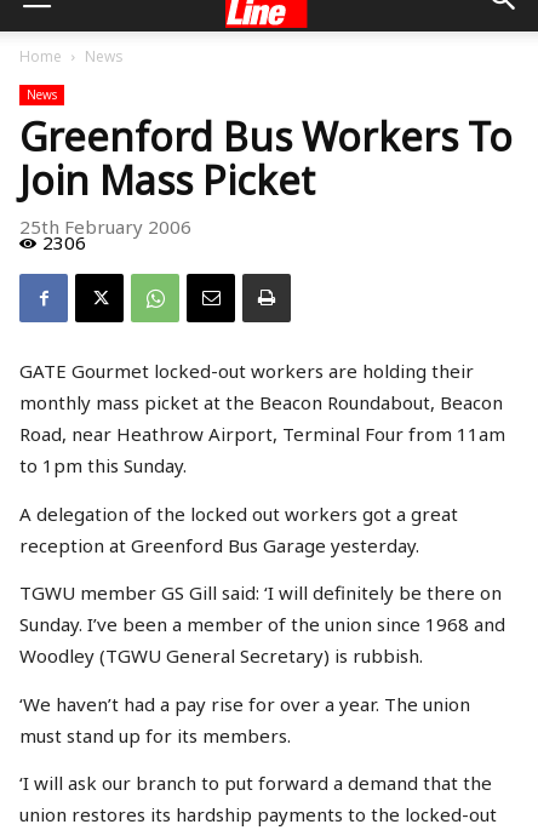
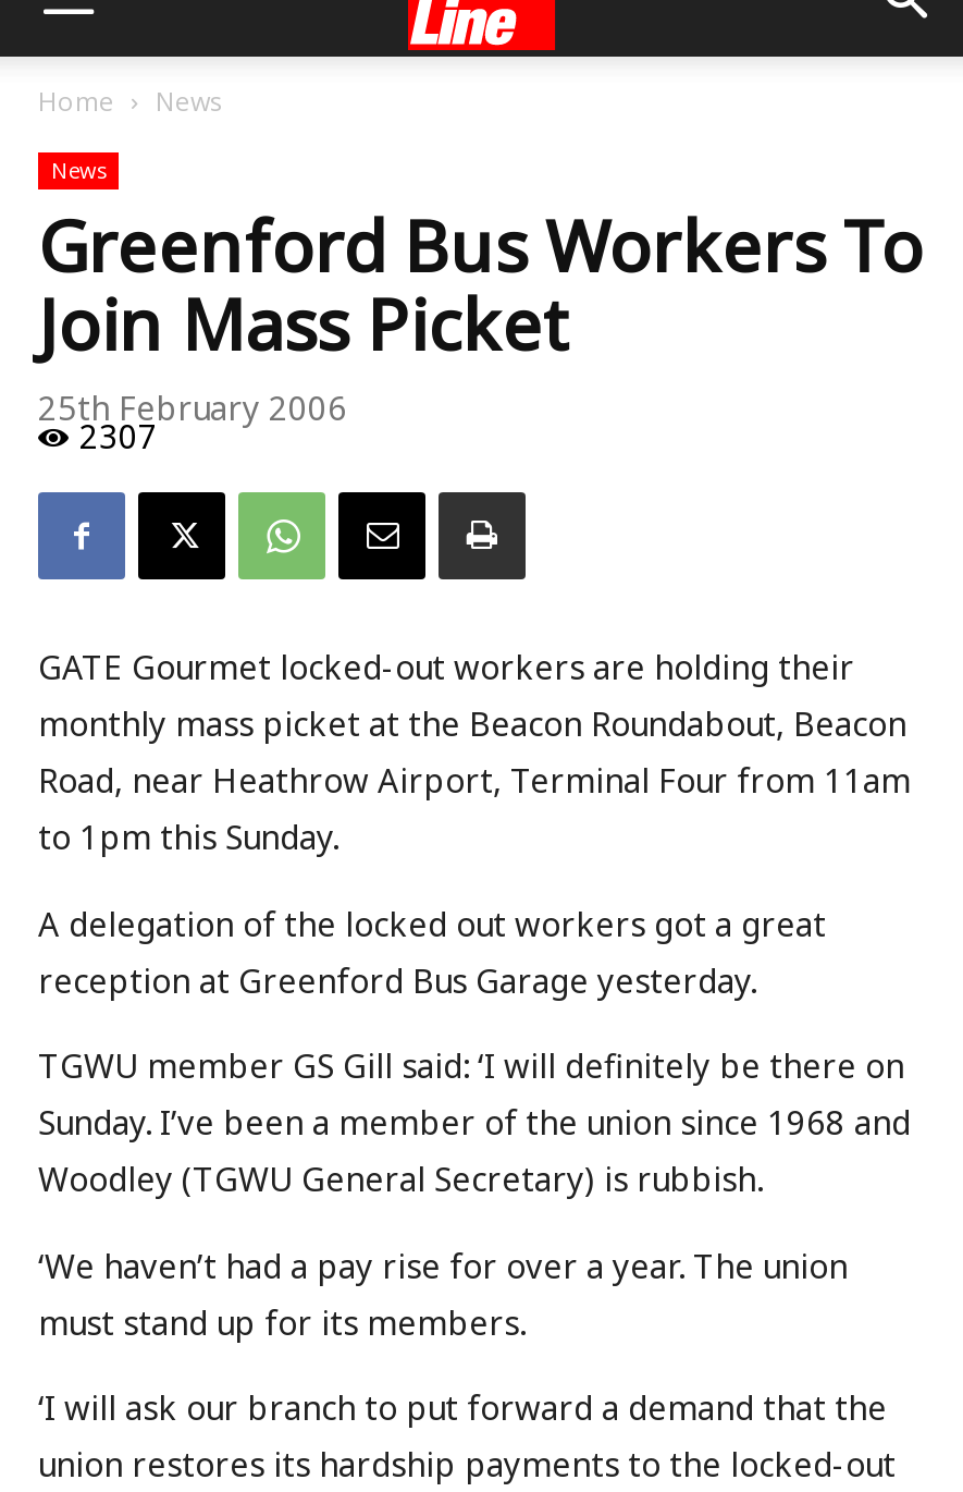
[42,230,86,255] 2306 -> [79,414,158,458] 2307

